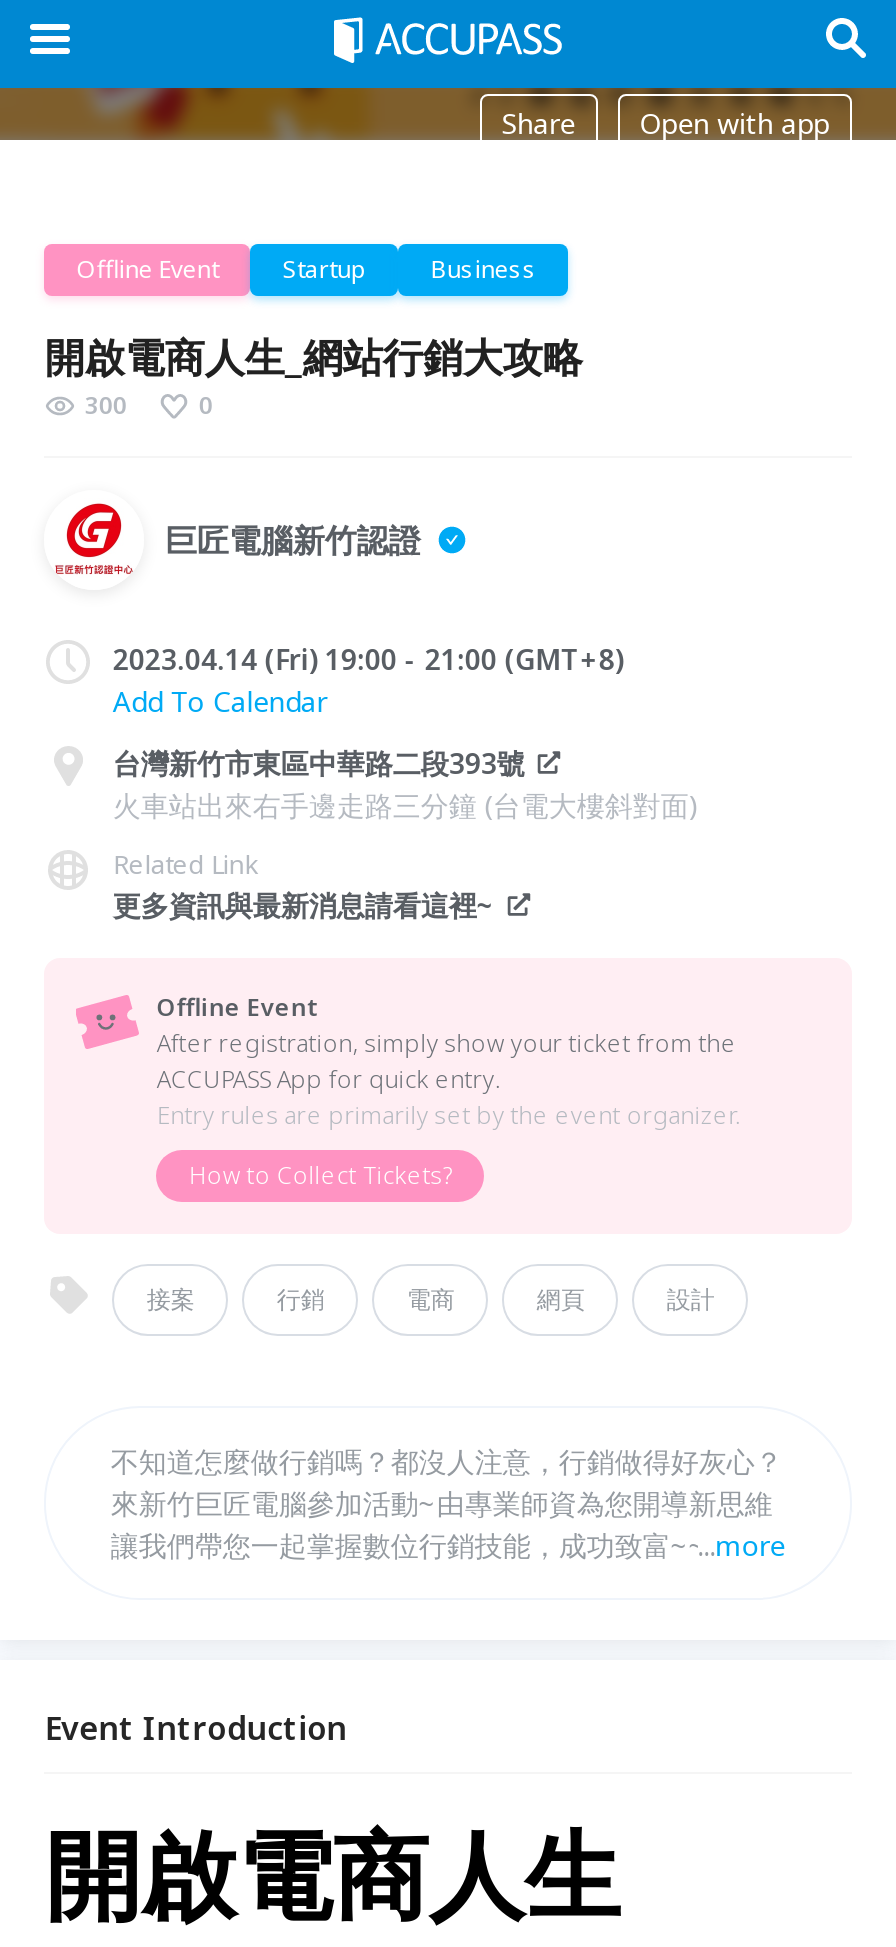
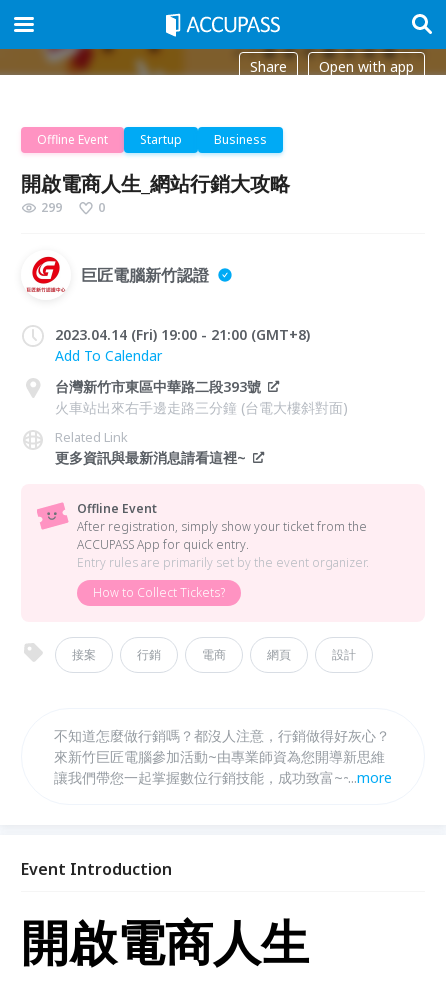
[85,388,127,422] 300 -> [41,199,62,216] 299

